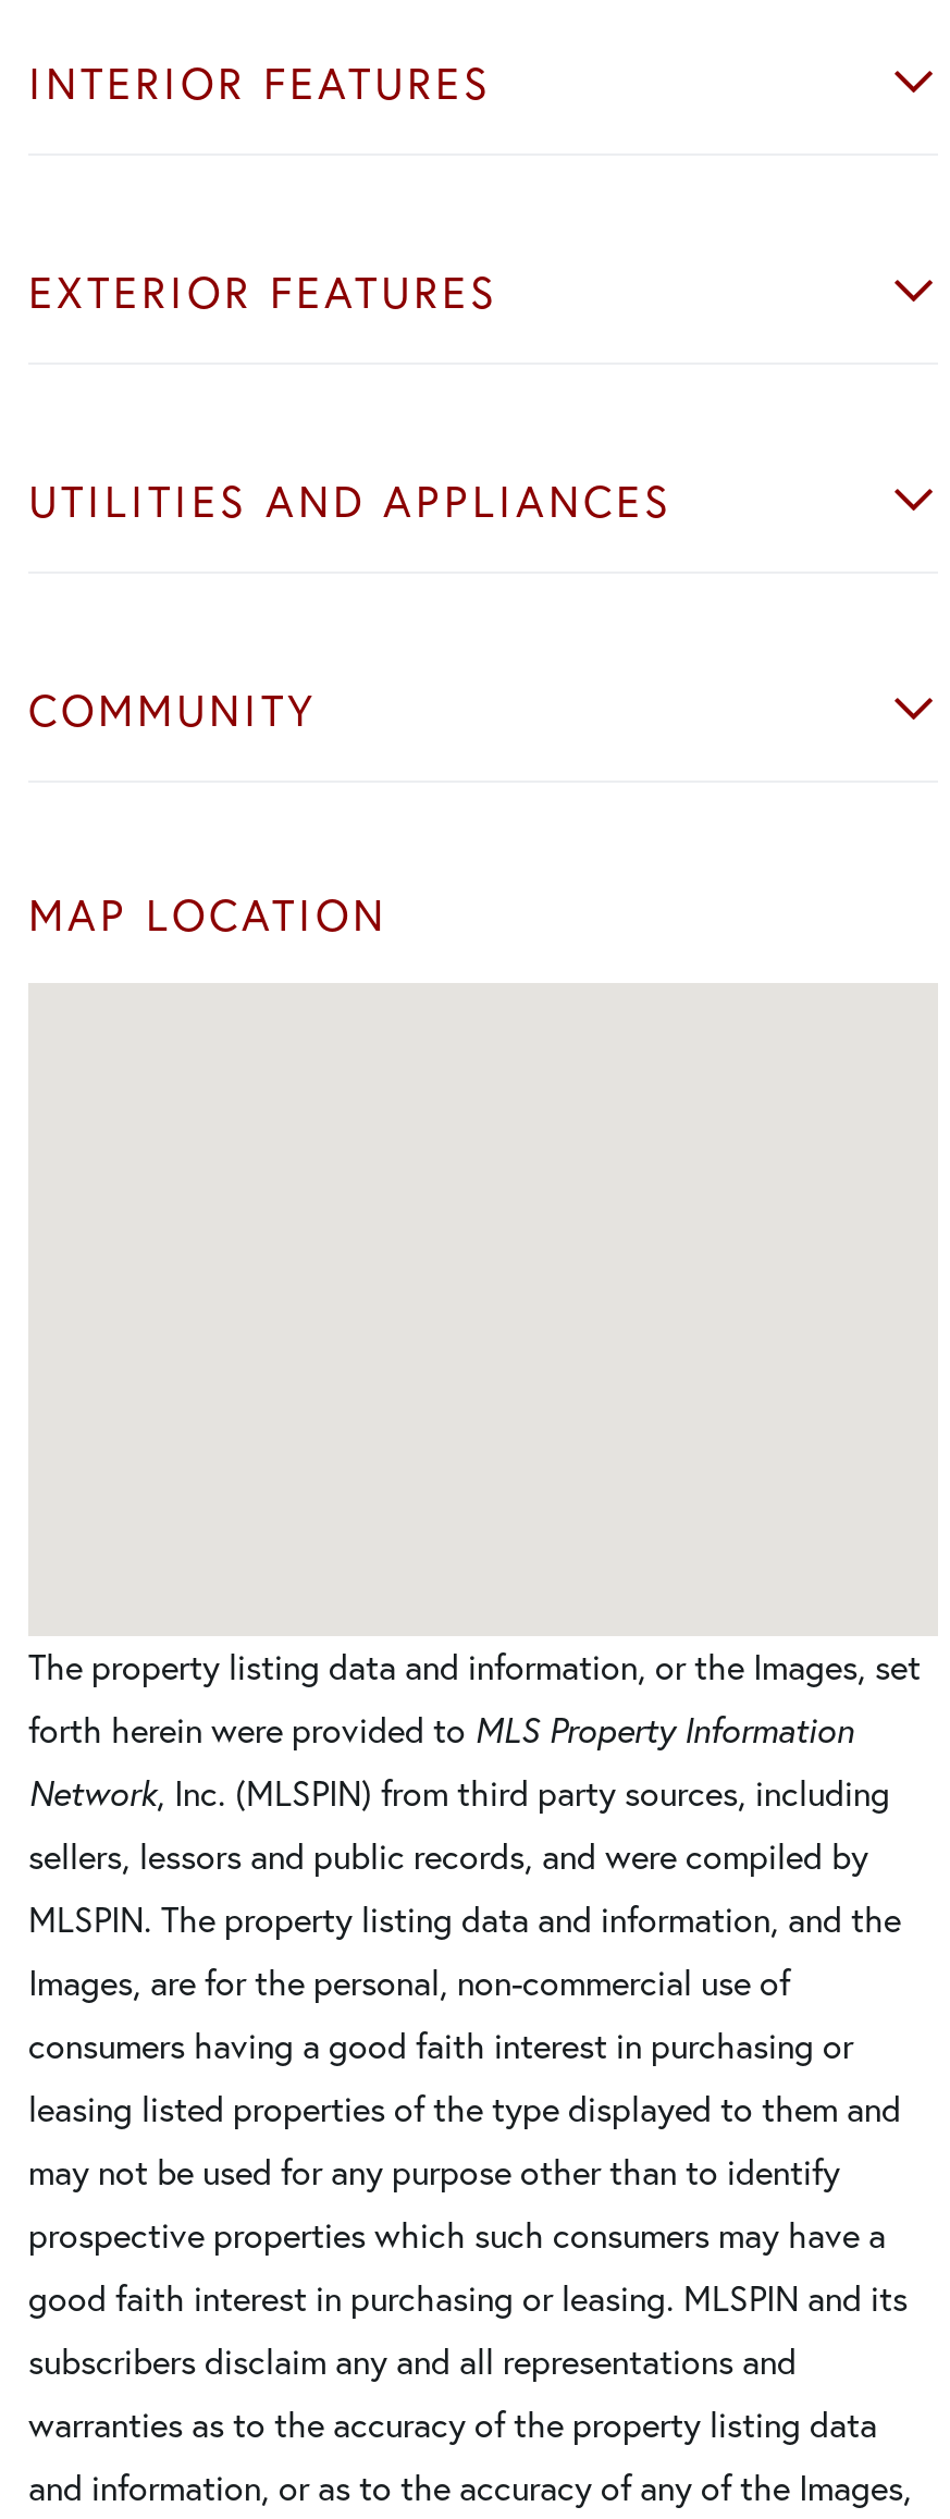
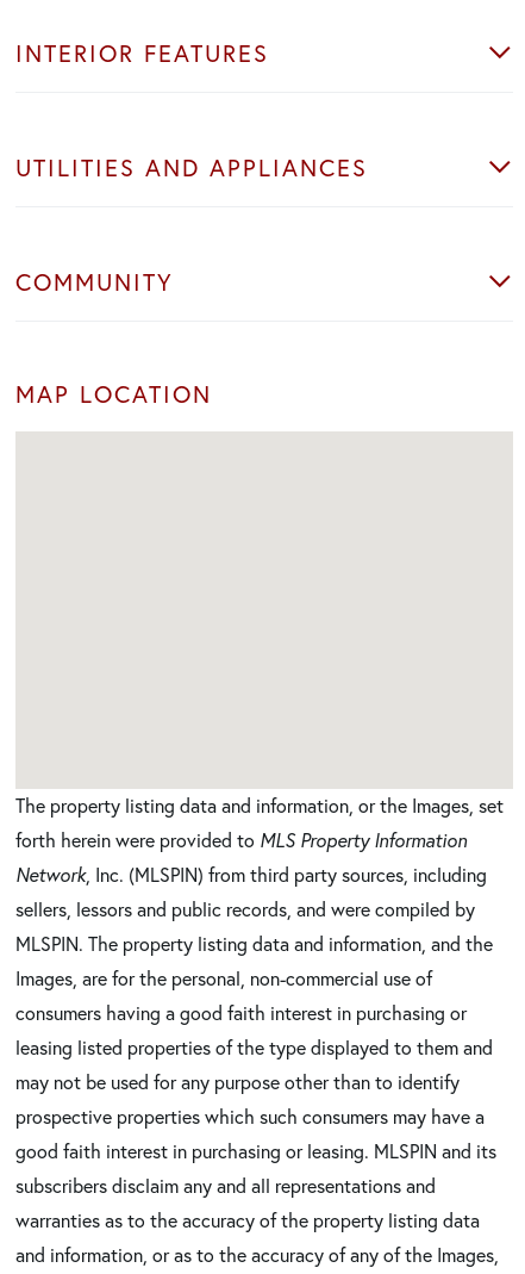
[28,264,498,318] EXTERIOR FEATURES -> none

